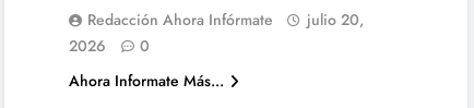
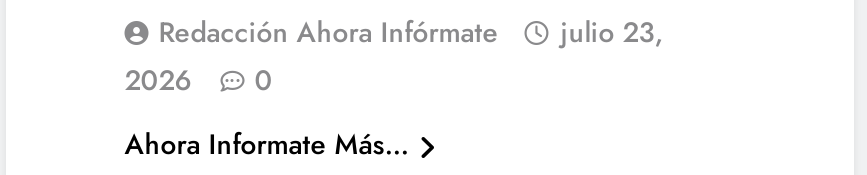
[88,8,364,30] Redacción Ahora Infórmate julio 20, -> [158,13,662,53] Redacción Ahora Infórmate julio 23,

